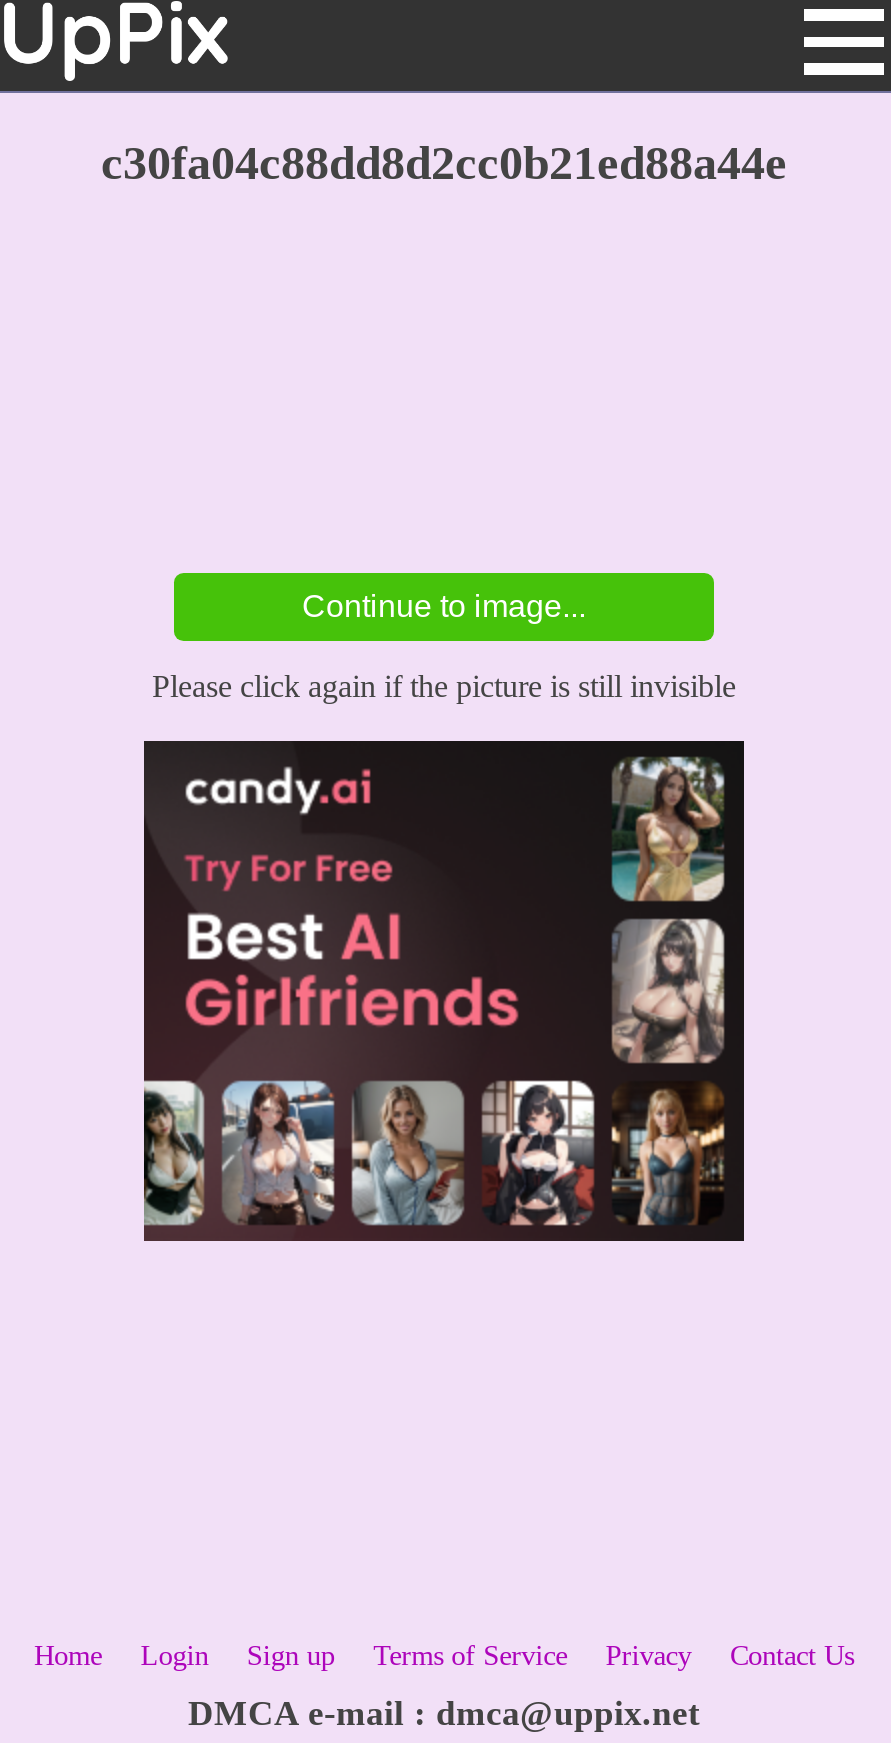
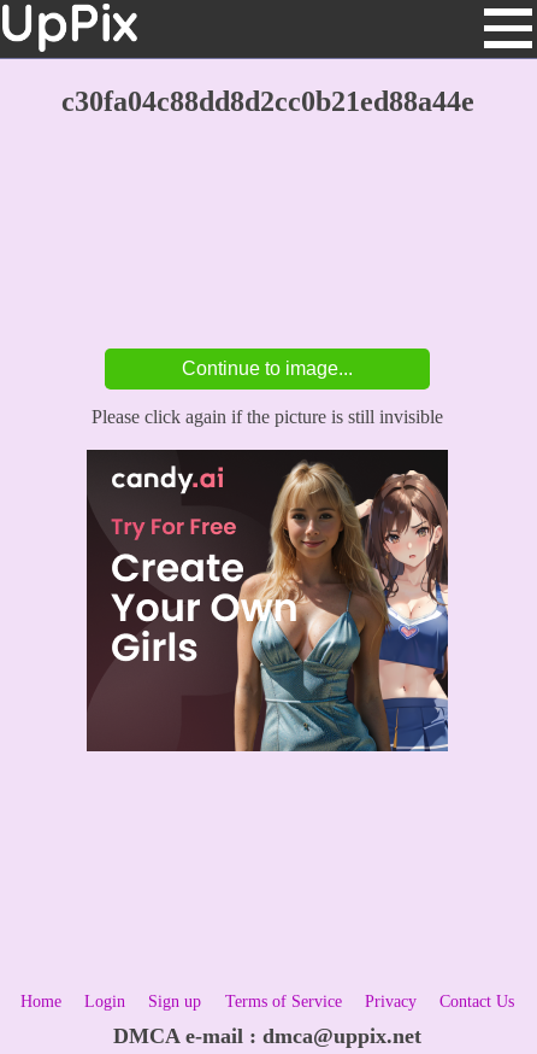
[144,755,746,1243] [image] -> [85,459,449,753] [image]

